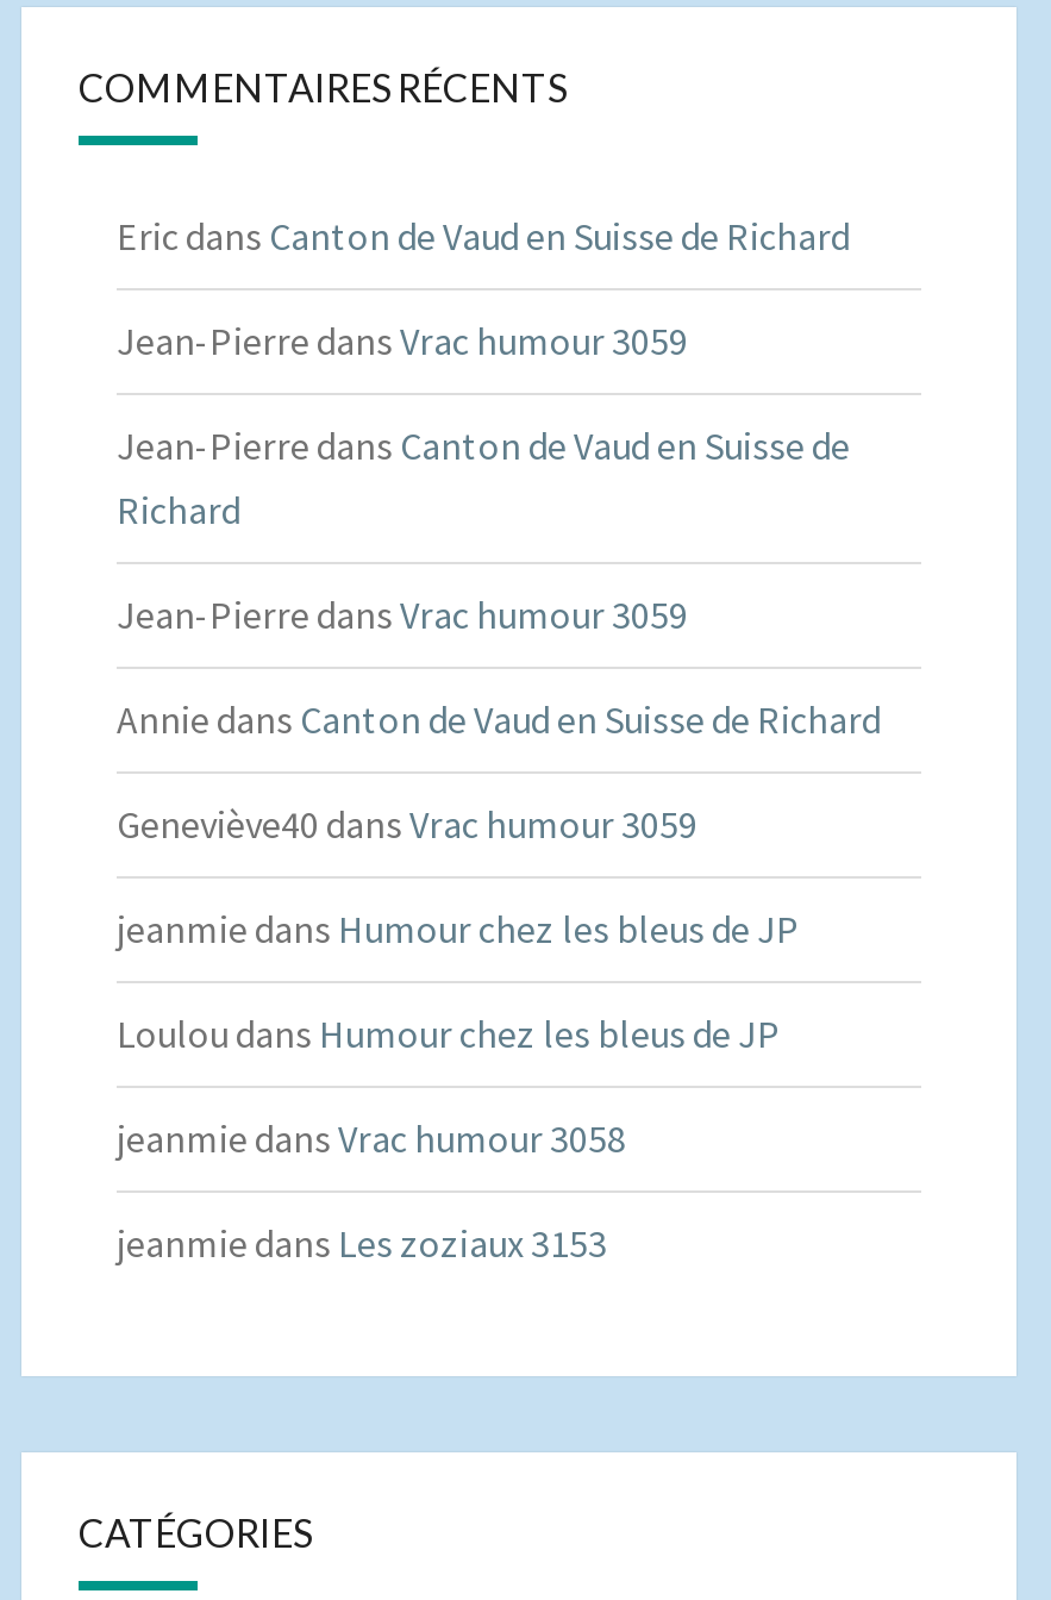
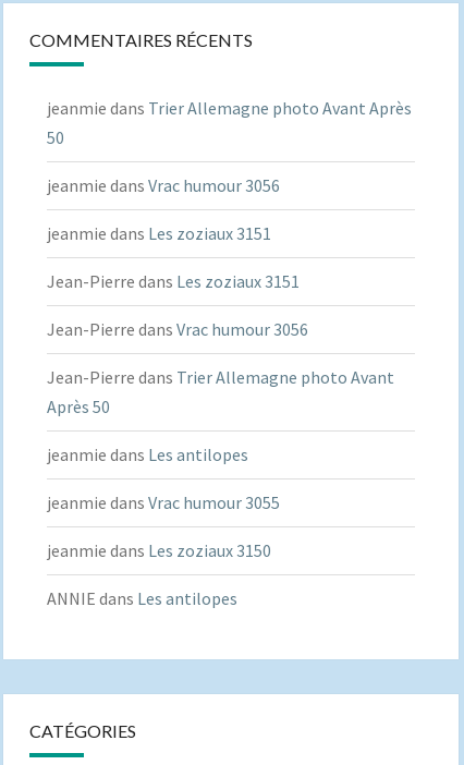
[117,213,850,260] Eric dans Canton de Vaud en Suisse de Richard -> [47,97,412,149] jeanmie dans Trier Allemagne photo Avant Après | 50
[117,318,688,365] Jean-Pierre dans Vrac humour 3059 -> [47,175,280,197] jeanmie dans Vrac humour 3056
[117,422,850,534] Jean-Pierre dans Canton de Vaud en Suisse de | Richard -> [47,223,271,245] jeanmie dans Les zoziaux 3151
[117,591,688,639] Jean-Pierre dans Vrac humour 3059 -> [47,271,300,292] Jean-Pierre dans Les zoziaux 3151
[117,696,881,744] Annie dans Canton de Vaud en Suisse de Richard -> [47,319,308,340] Jean-Pierre dans Vrac humour 3056
[117,801,697,849] Geneviève40 dans Vrac humour 3059 -> [47,367,394,418] Jean-Pierre dans Trier Allemagne photo Avant | Après 50
[117,906,800,953] jeanmie dans Humour chez les bleus de JP -> [47,444,248,466] jeanmie dans Les antilopes
[117,1010,781,1058] Loulou dans Humour chez les bleus de JP -> [47,492,280,514] jeanmie dans Vrac humour 3055
[117,1115,626,1163] jeanmie dans Vrac humour 3058 -> [47,540,271,562] jeanmie dans Les zoziaux 3150
[117,1220,607,1268] jeanmie dans Les zoziaux 3153 -> [47,588,237,610] ANNIE dans Les antilopes

